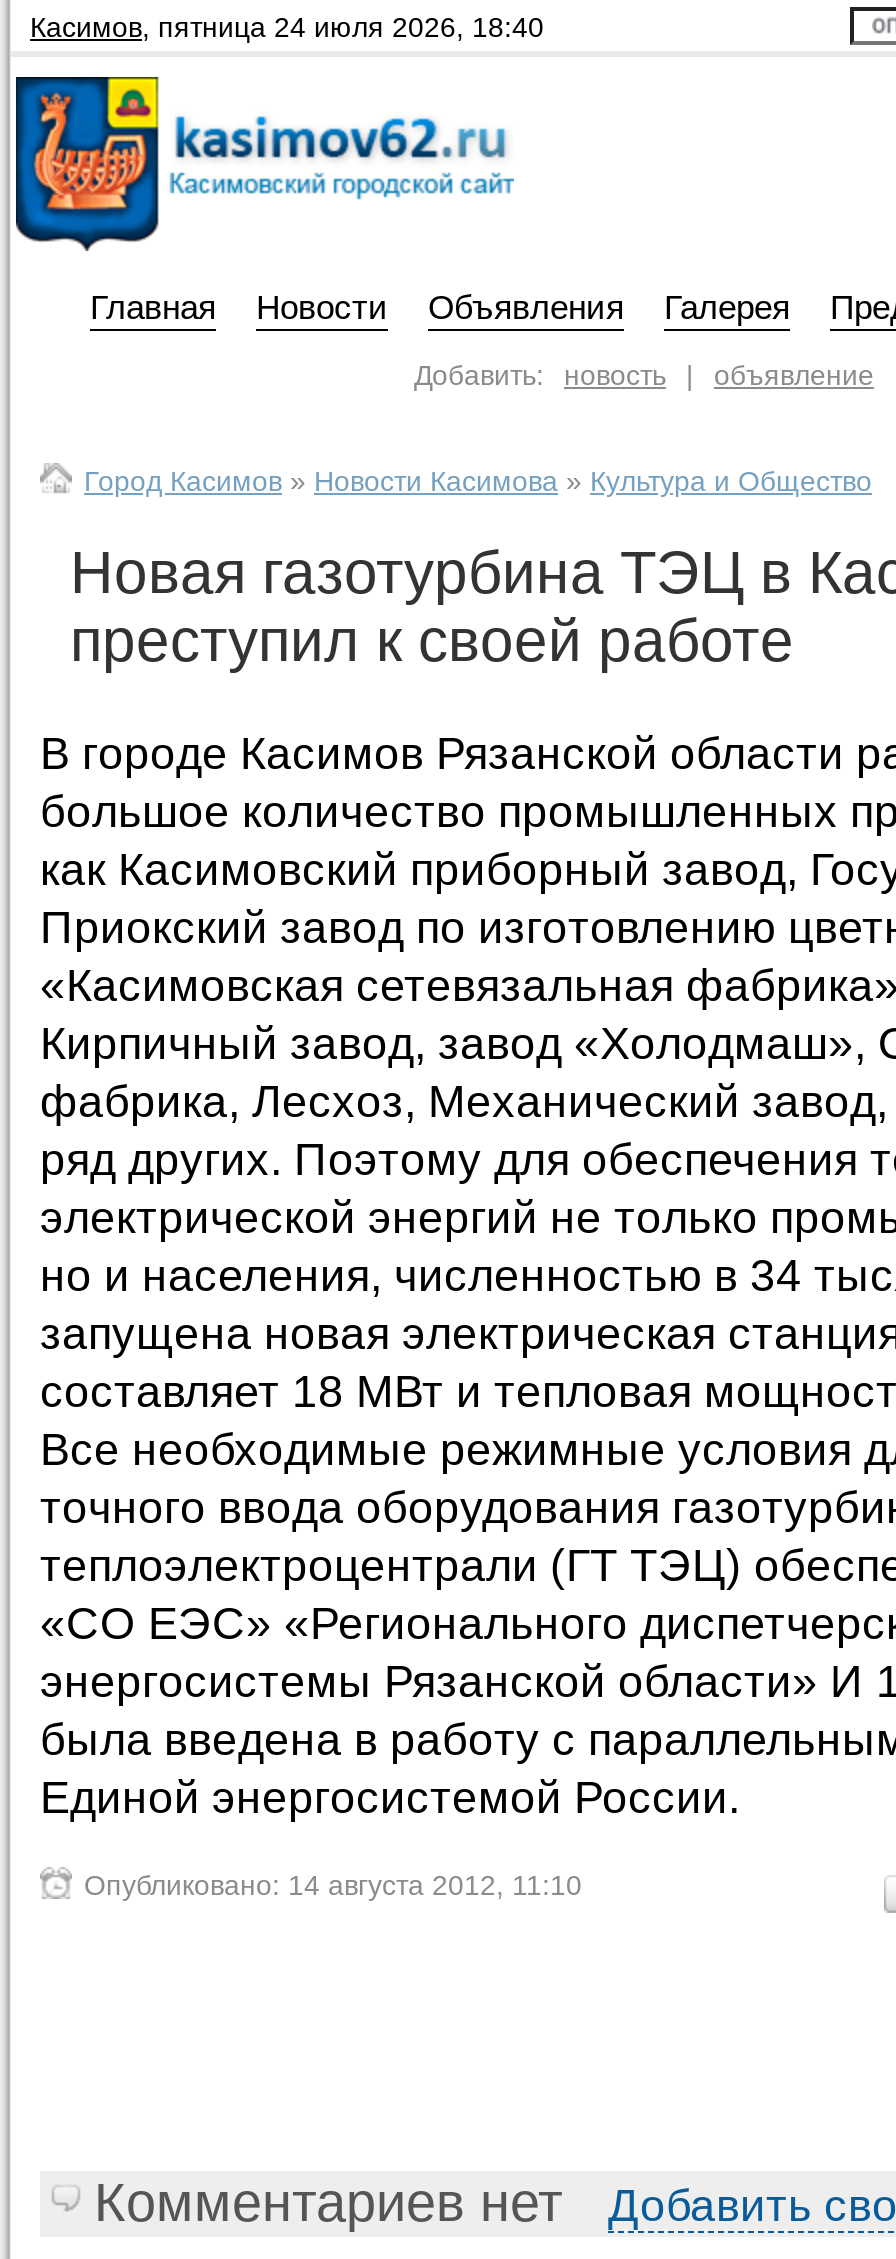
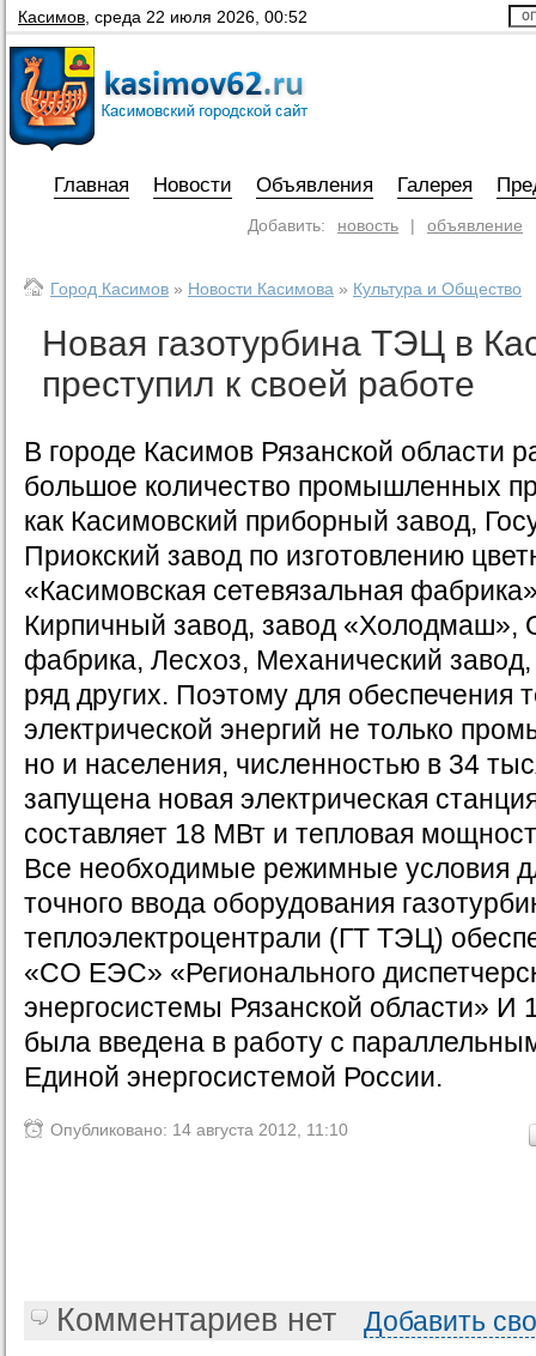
[30,11,544,43] Касимов, пятница 24 июля 2026, 18:40 -> [18,7,307,26] Касимов, среда 22 июля 2026, 00:52

